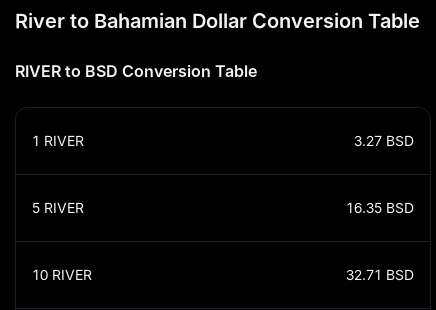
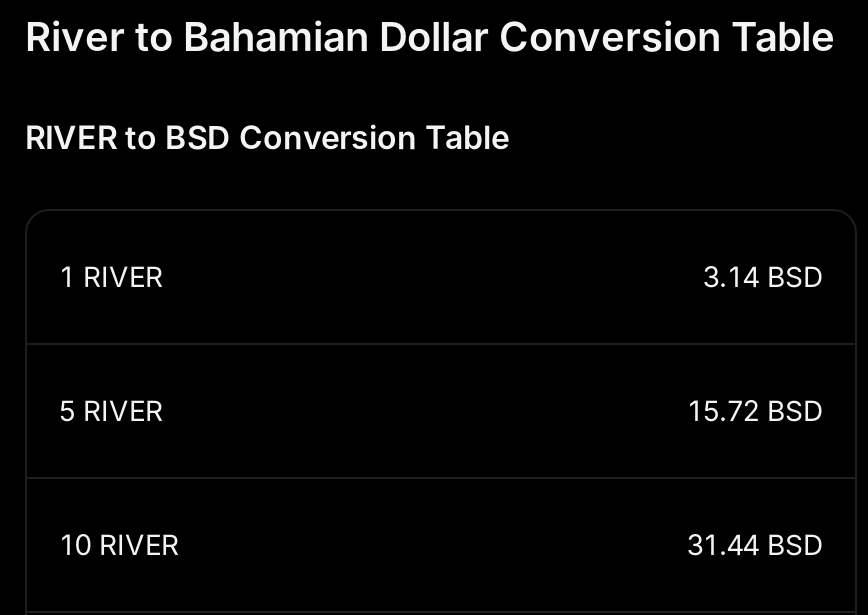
[354,132,414,149] 3.27 BSD -> [703,259,823,293] 3.14 BSD
[346,199,414,216] 16.35 BSD -> [687,393,823,427] 15.72 BSD
[346,266,414,283] 32.71 BSD -> [687,527,823,561] 31.44 BSD

